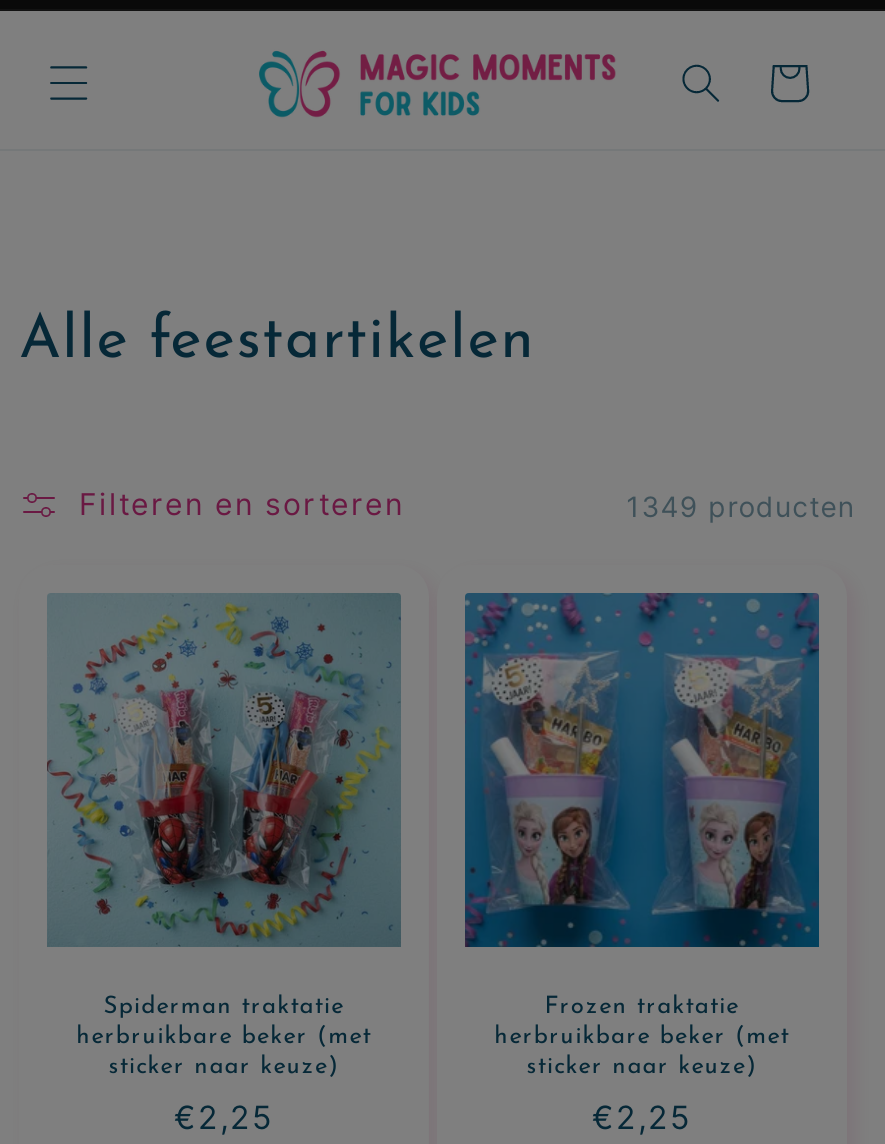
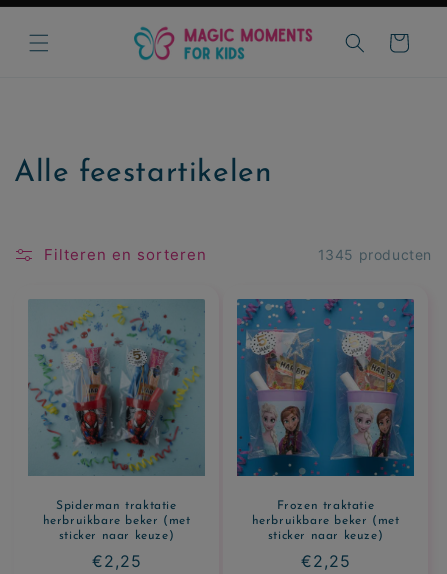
[626,489,855,523] 1349 producten -> [318,246,432,263] 1345 producten

